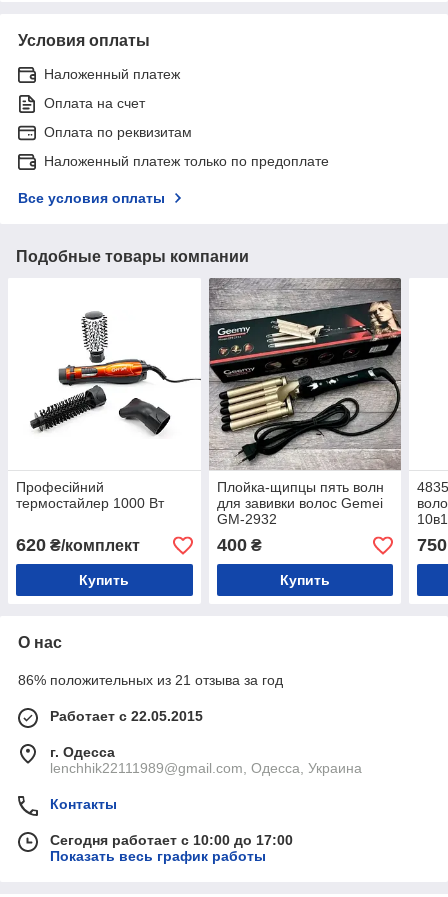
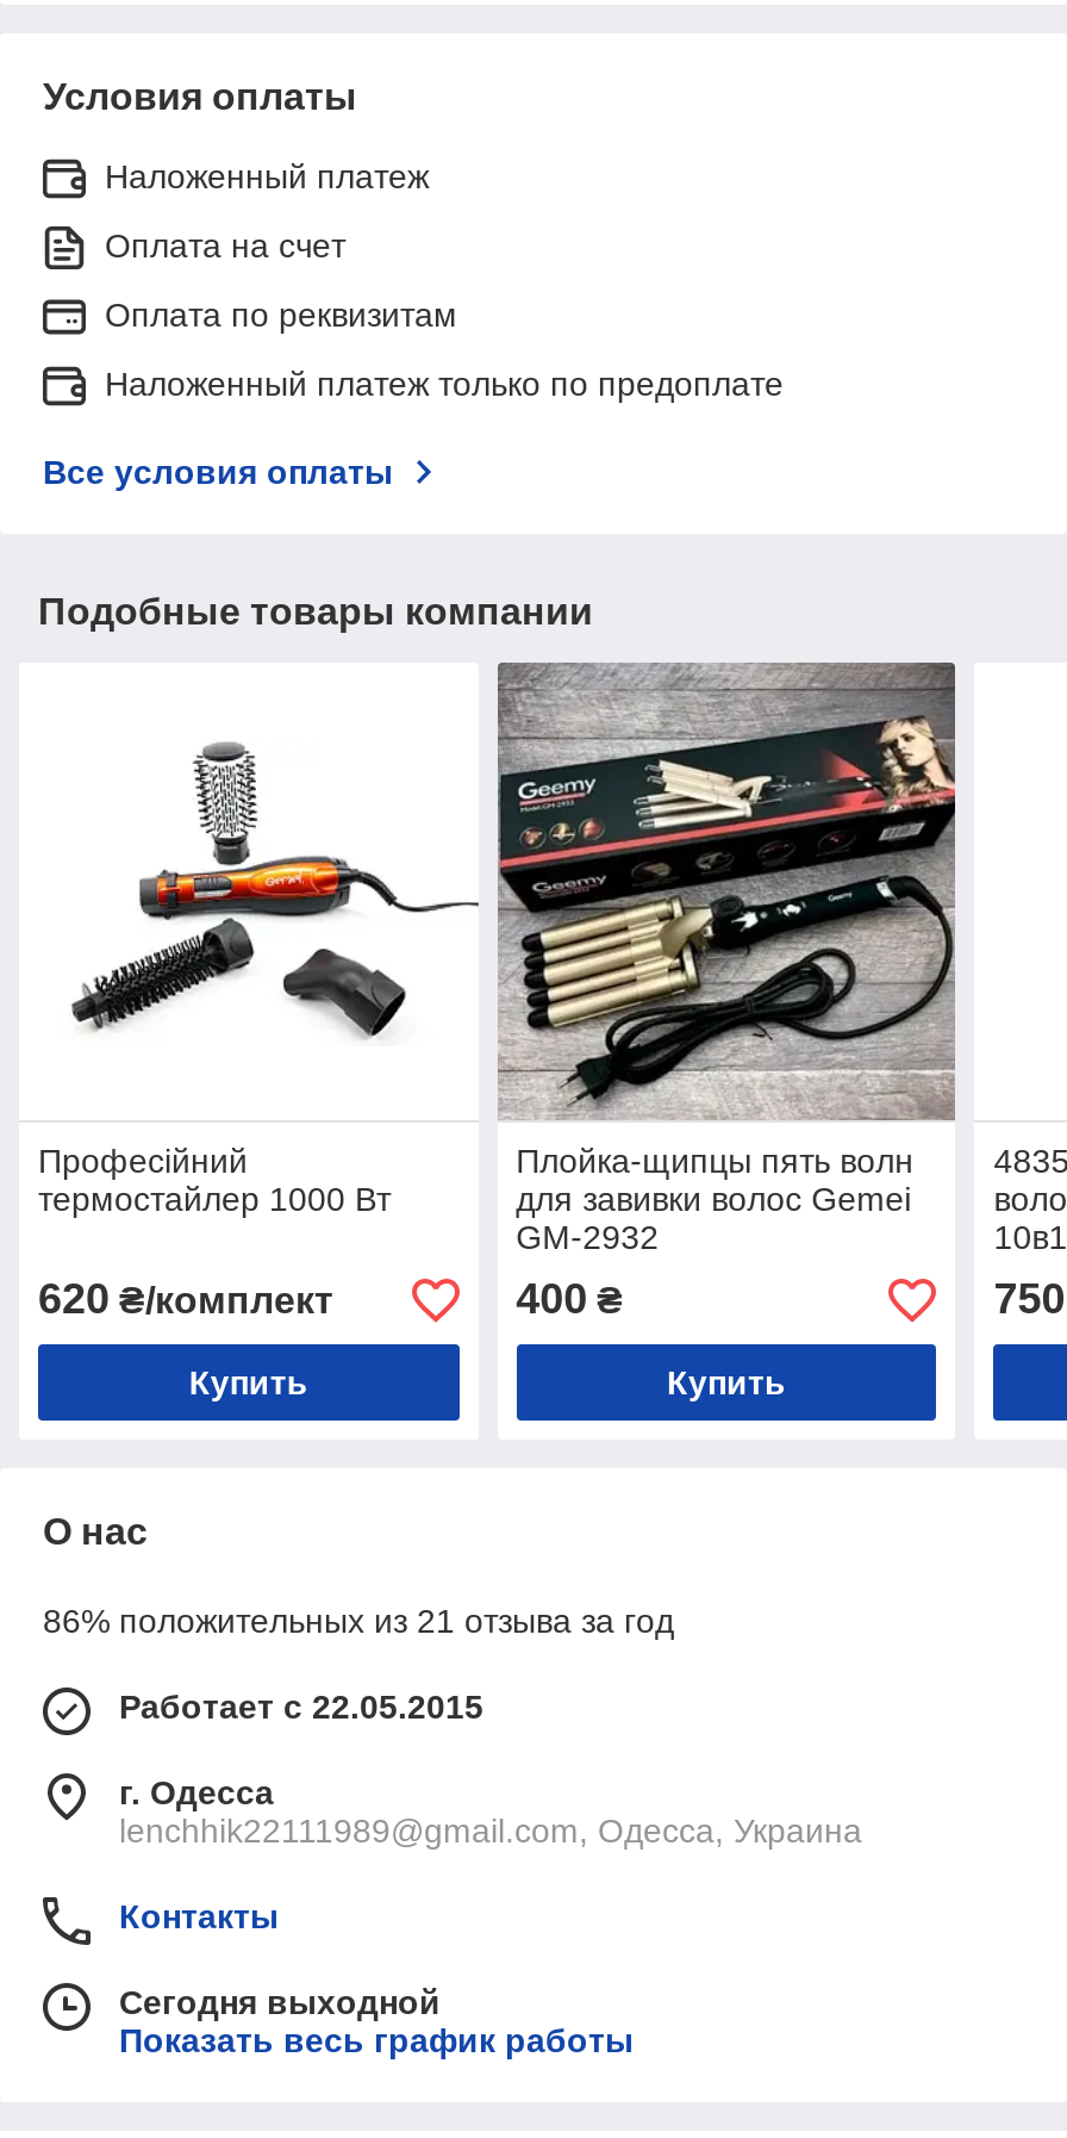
[50,832,293,848] Сегодня работает с 10:00 до 17:00 -> [119,1984,441,2022] Сегодня выходной

